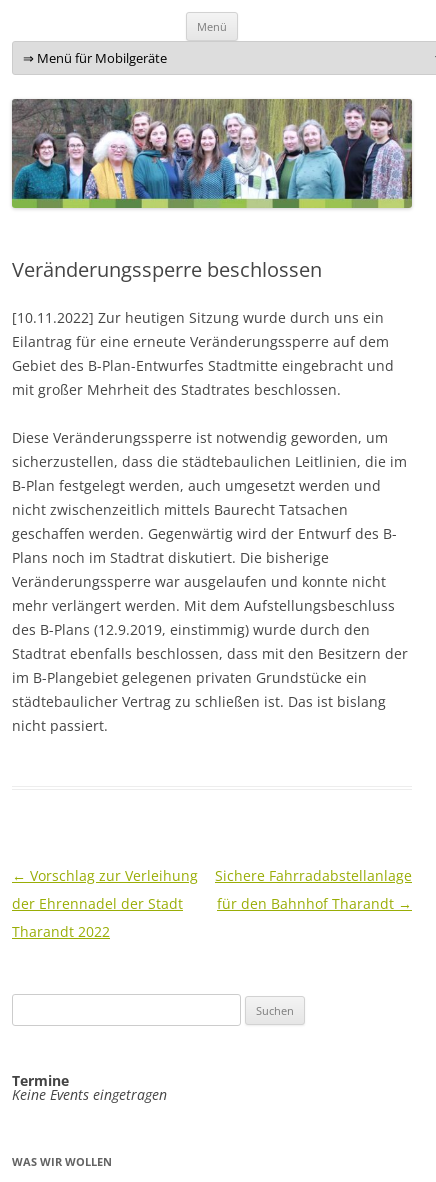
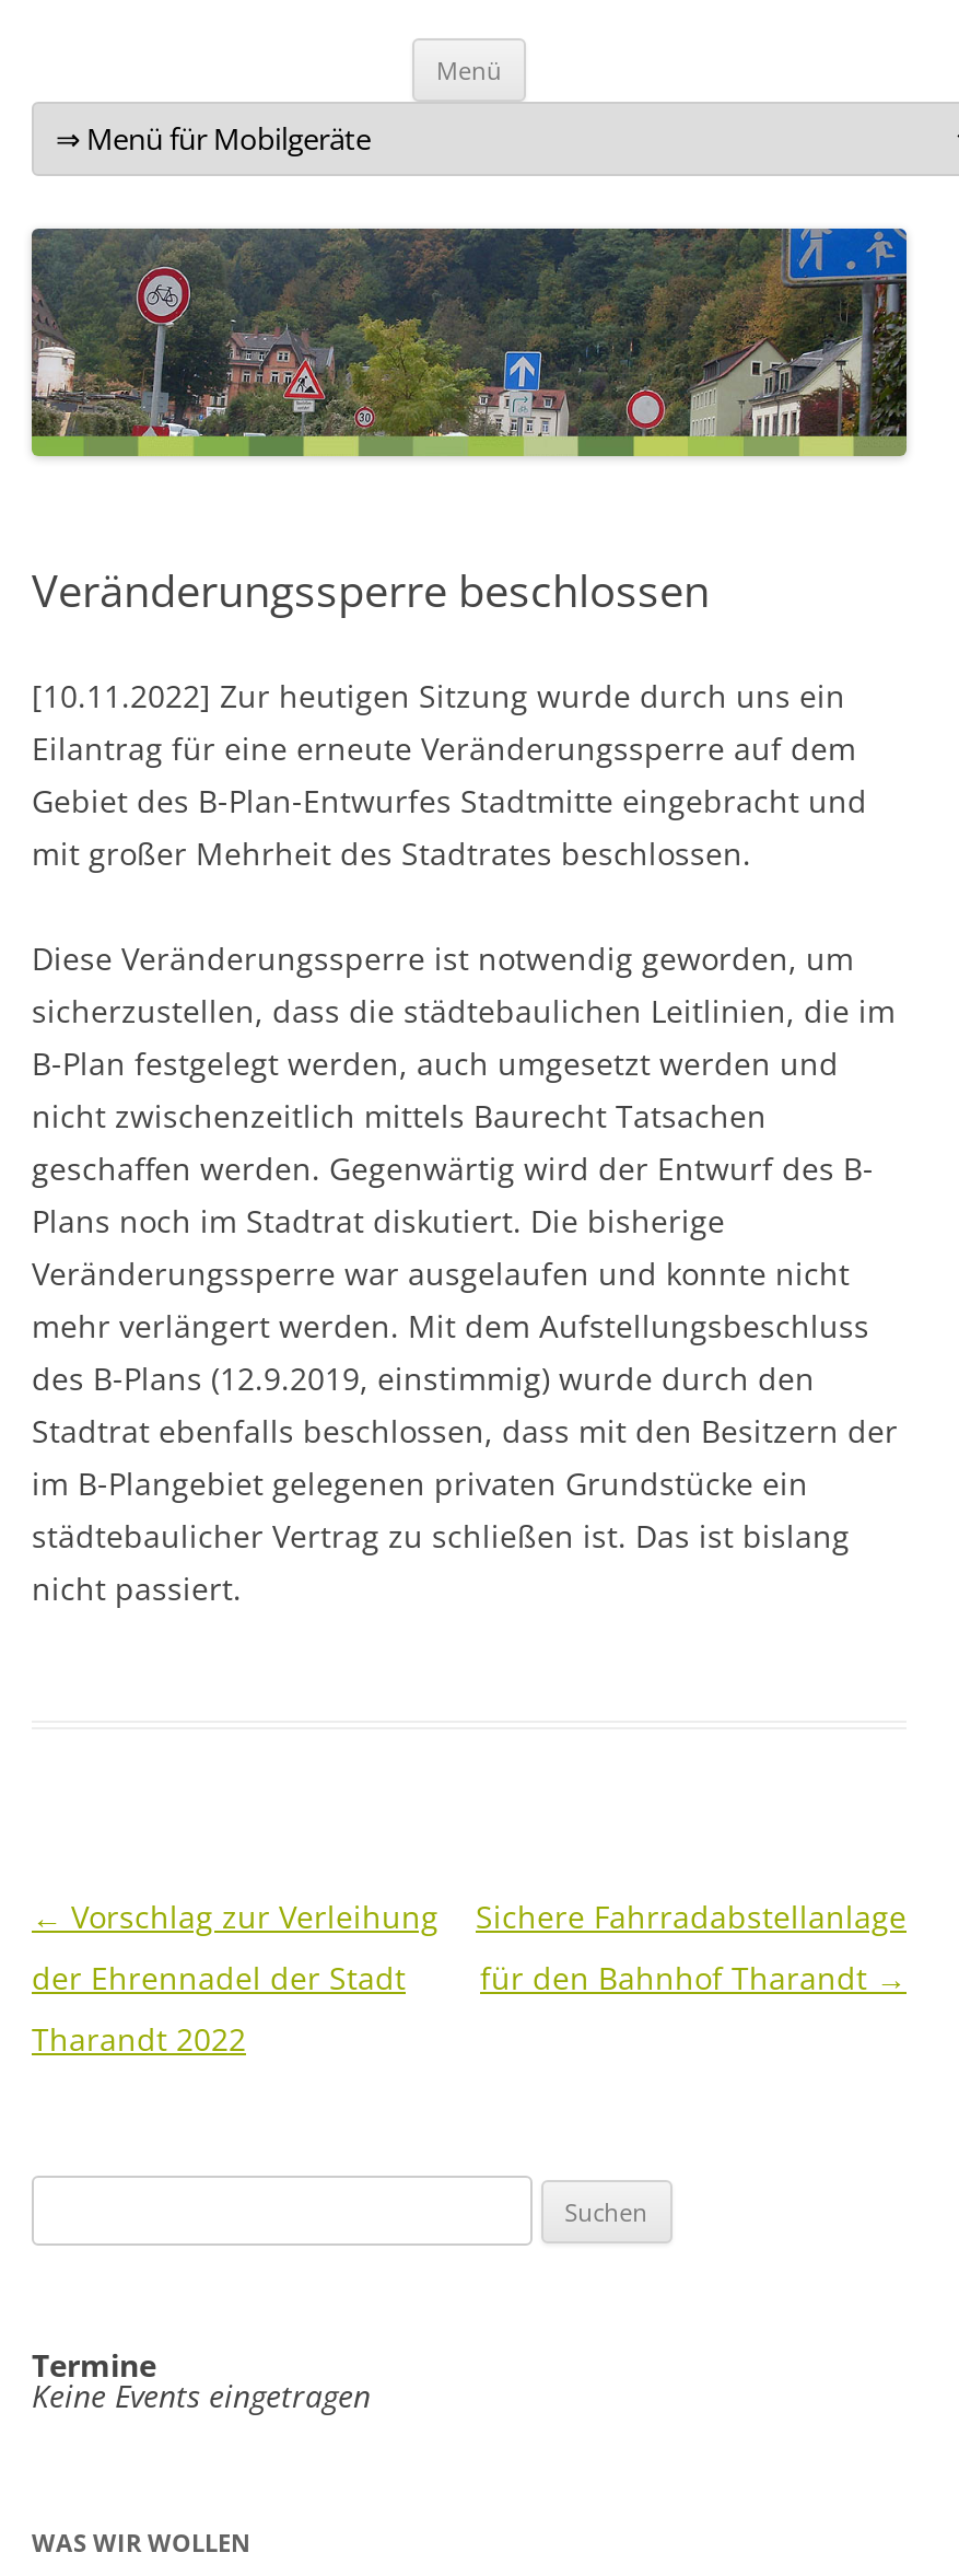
[12,98,413,209] [image] -> [32,226,909,458] [image]

